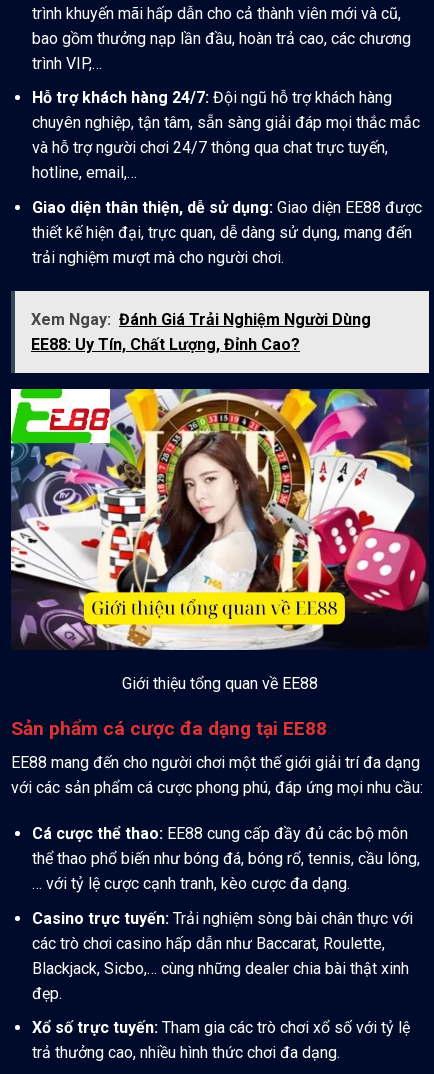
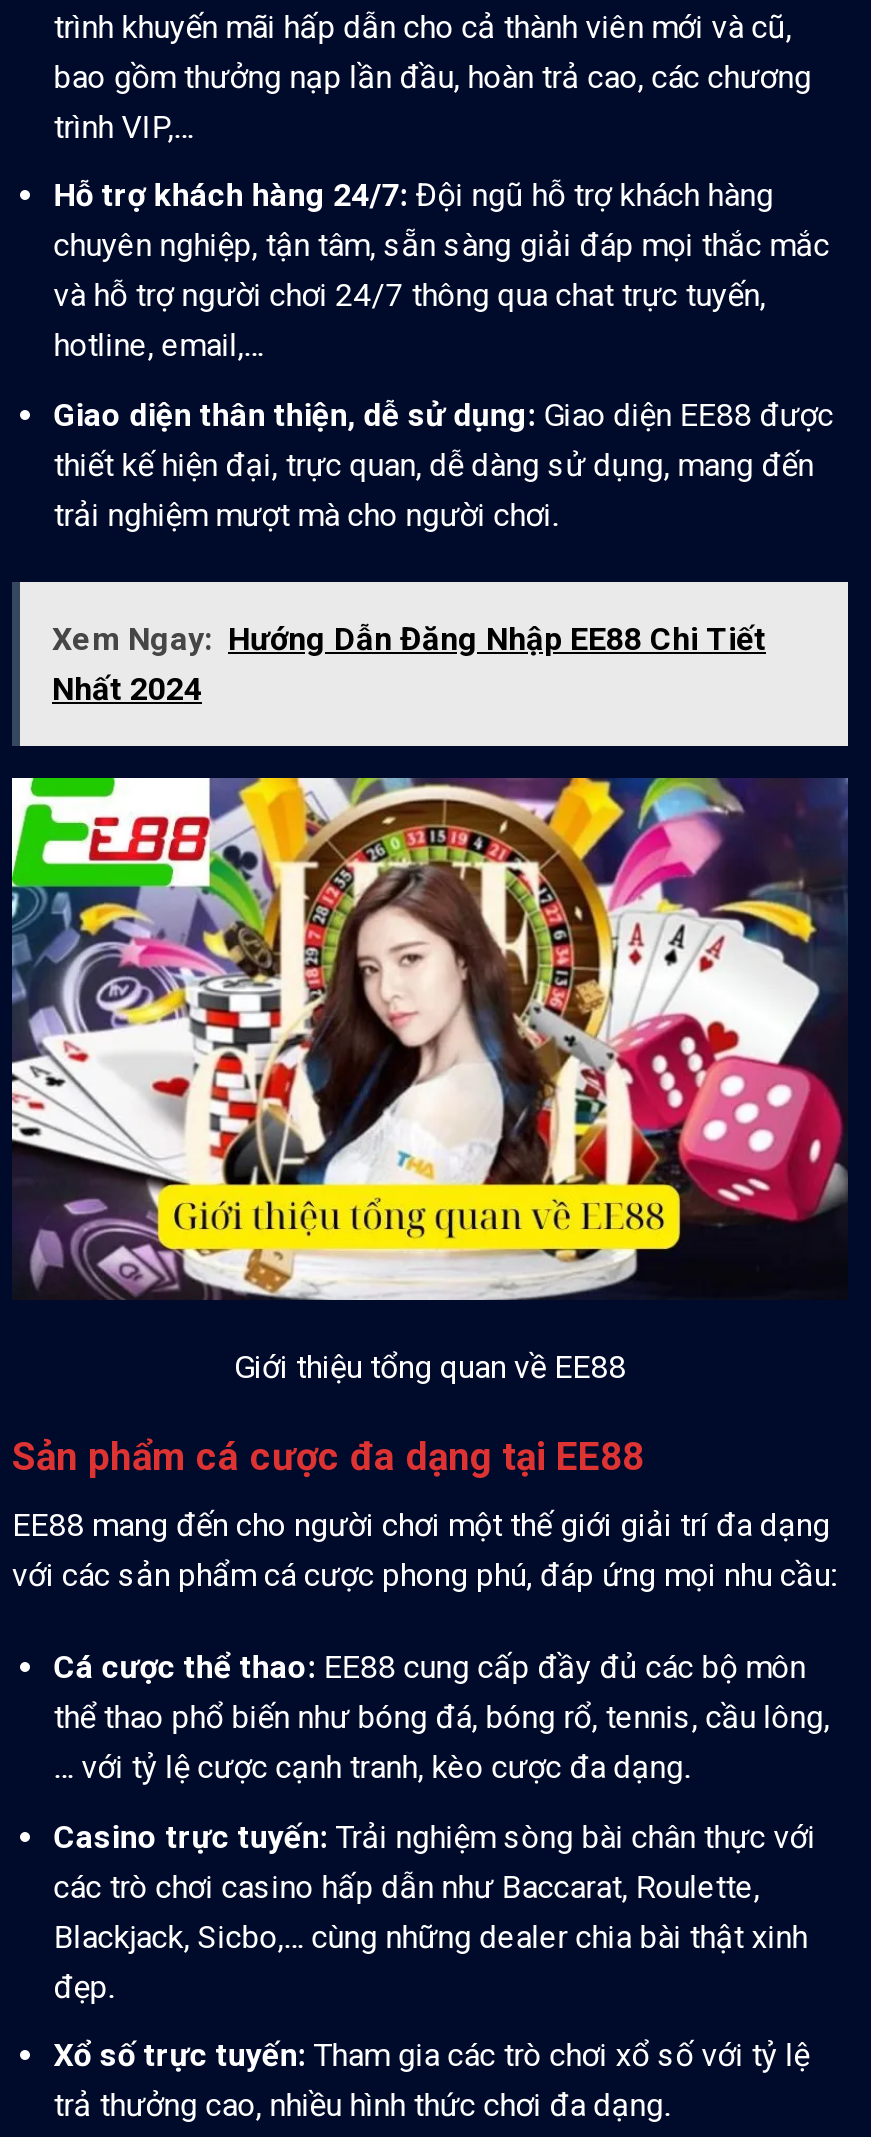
[31,310,371,354] Xem Ngay: Đánh Giá Trải Nghiệm Người Dùng | EE88: Uy Tín, Chất Lượng, Đỉnh Cao? -> [52,620,766,708] Xem Ngay: Hướng Dẫn Đăng Nhập EE88 Chi Tiết | Nhất 2024

